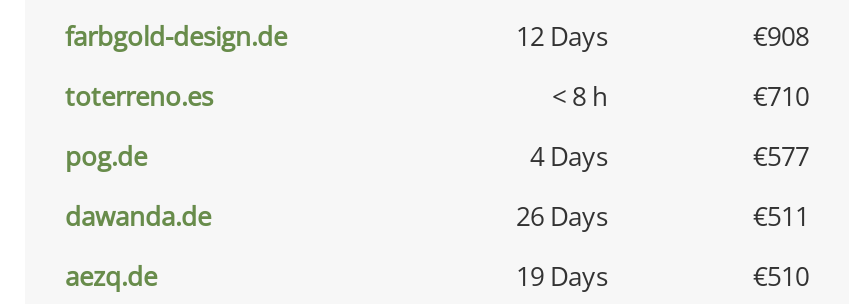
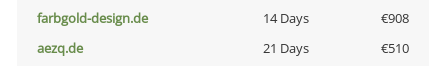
[516,18,608,54] 12 Days -> [262,9,308,27] 14 Days
[65,78,809,234] toterreno.es | < 8 h | €710 | pog.de | 4 Days | €577 | dawanda.de | 26 Days | €511 -> none
[516,258,608,294] 19 Days -> [262,39,308,57] 21 Days

